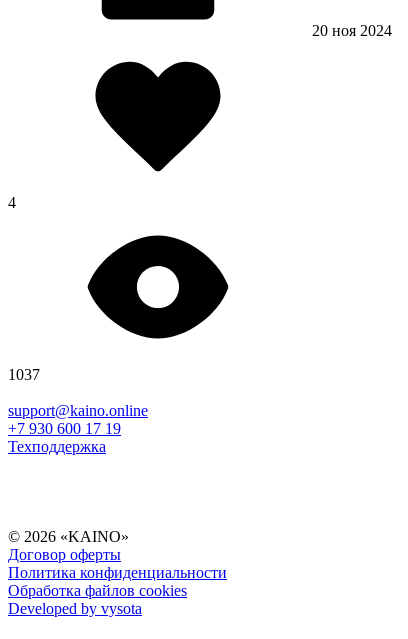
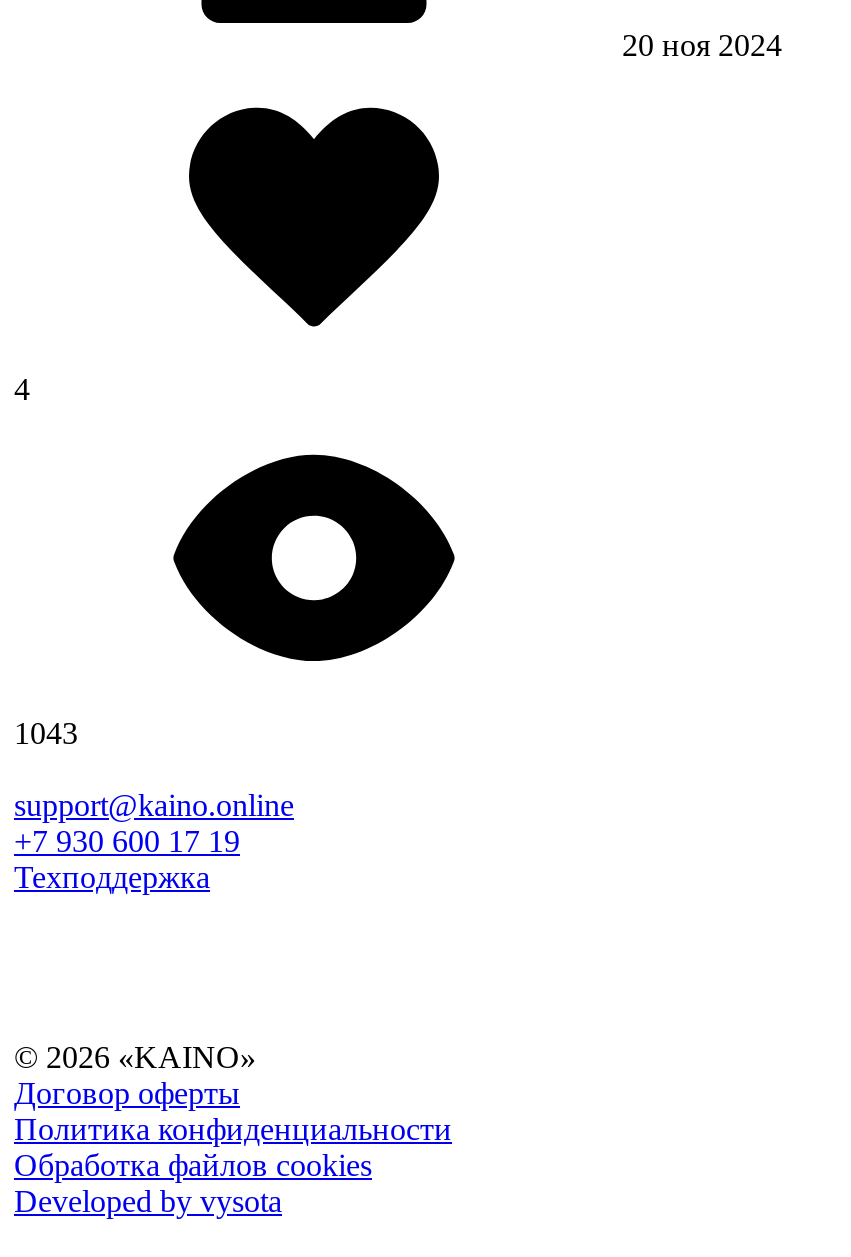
[8,366,40,383] 1037 -> [14,717,78,751] 1043

